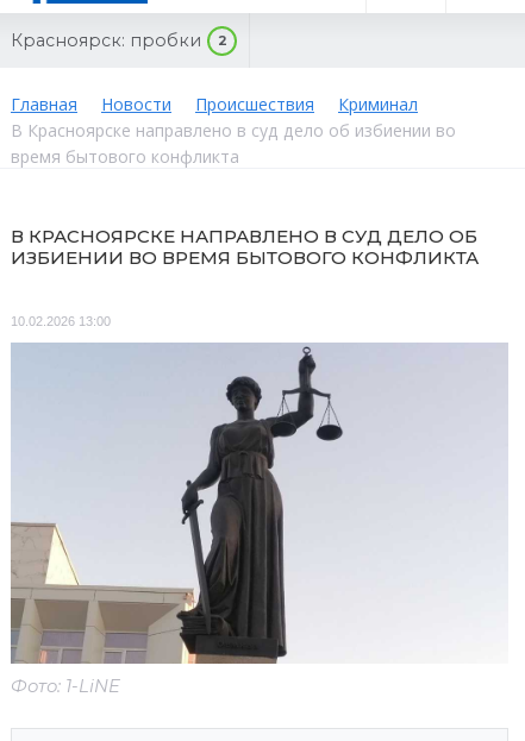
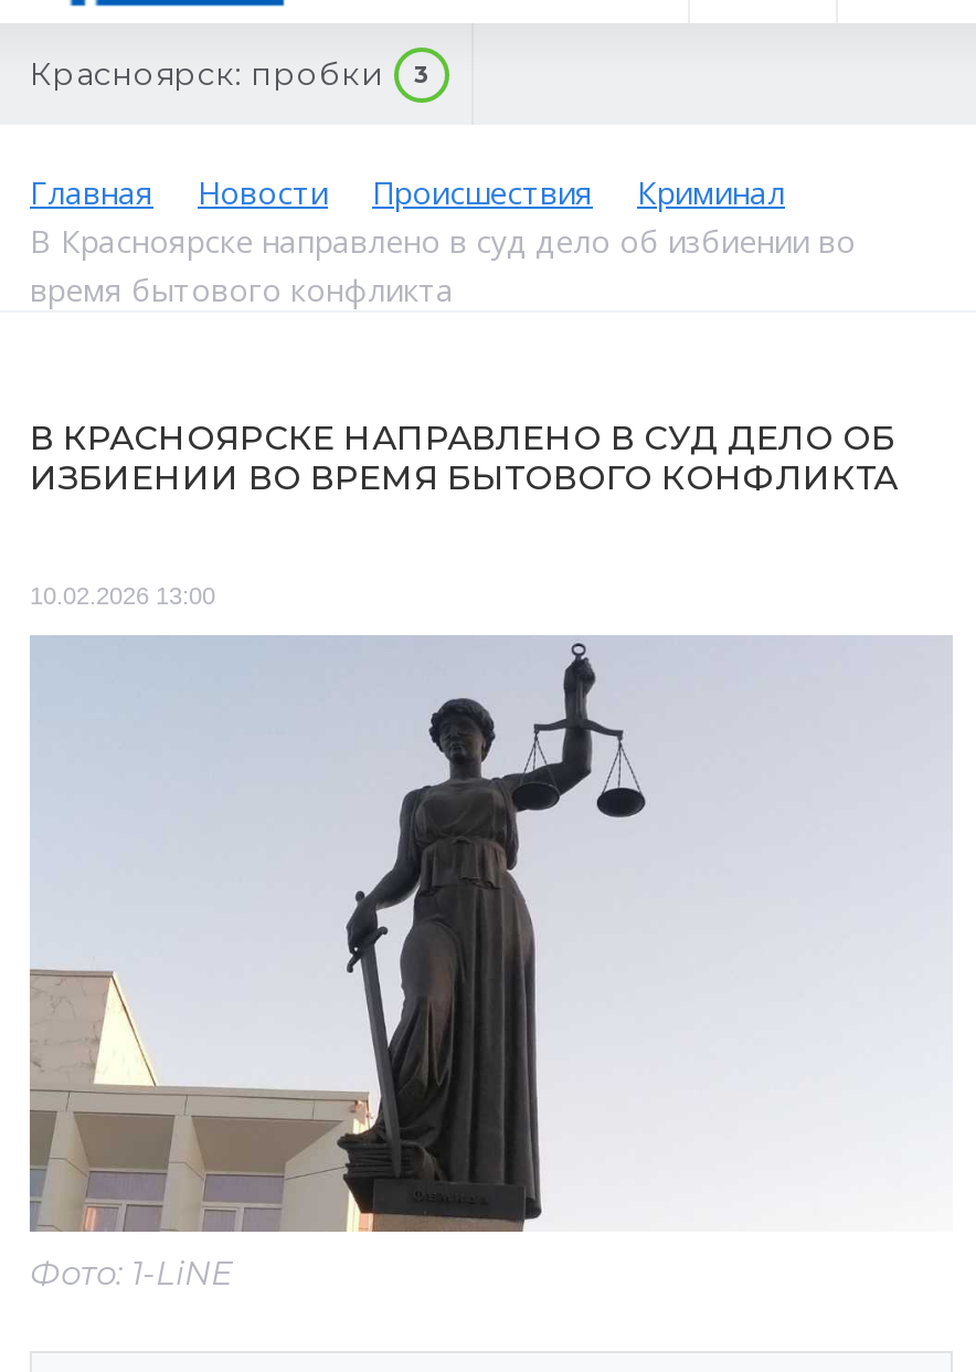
[11,29,227,51] Красноярск: пробки 2 -> [30,53,429,93] Красноярск: пробки 3

